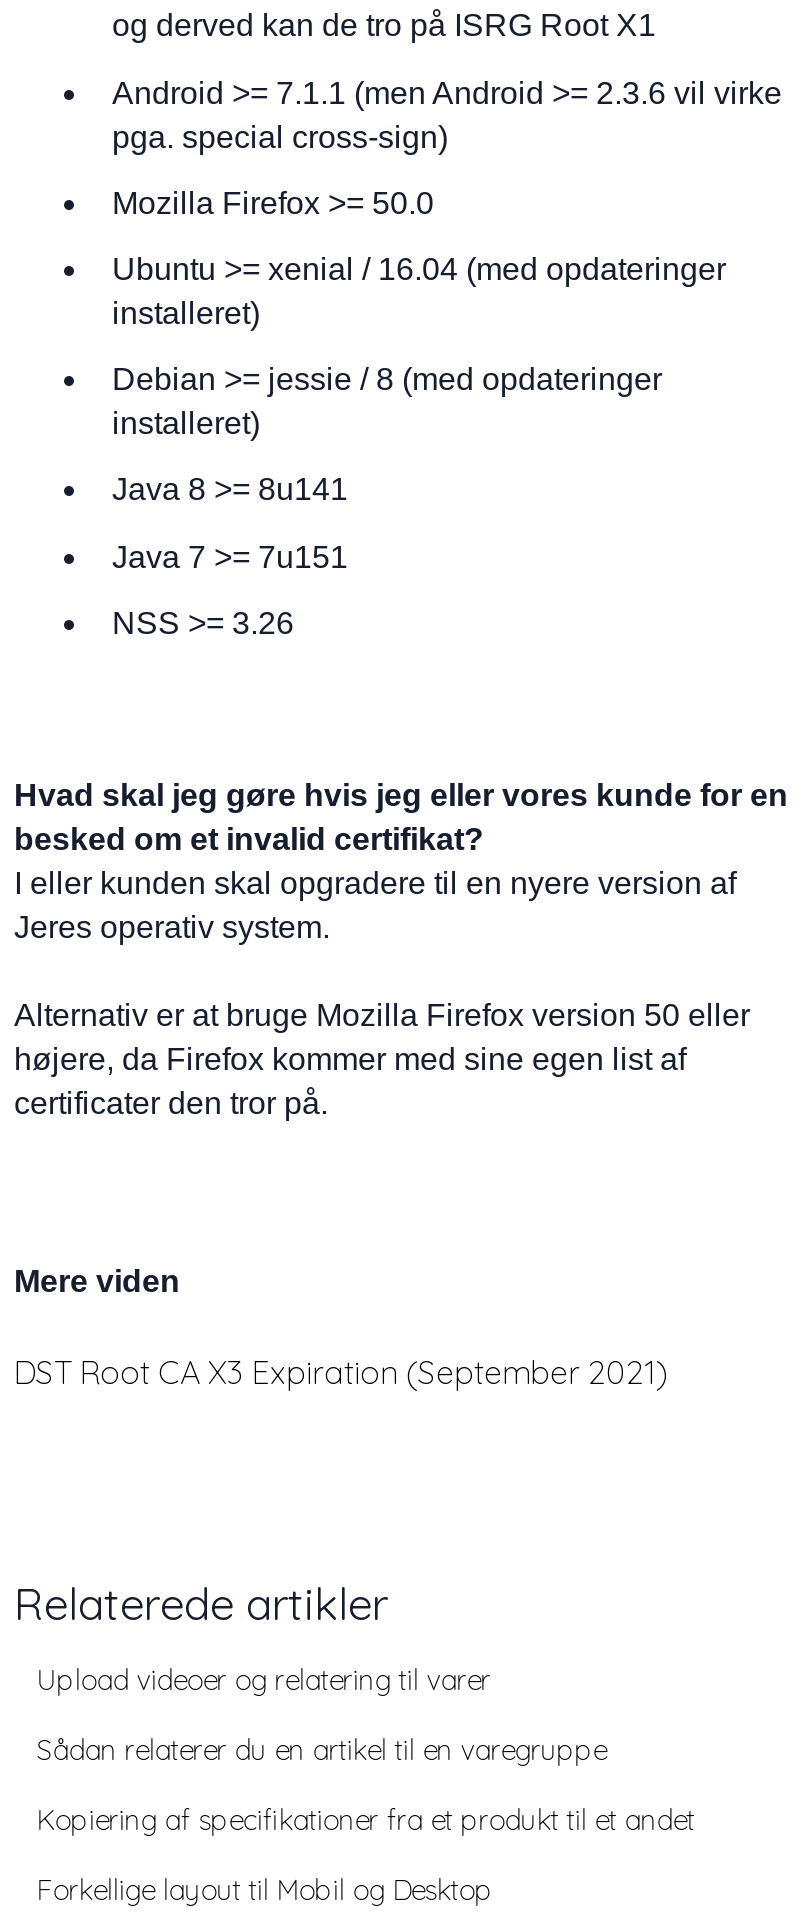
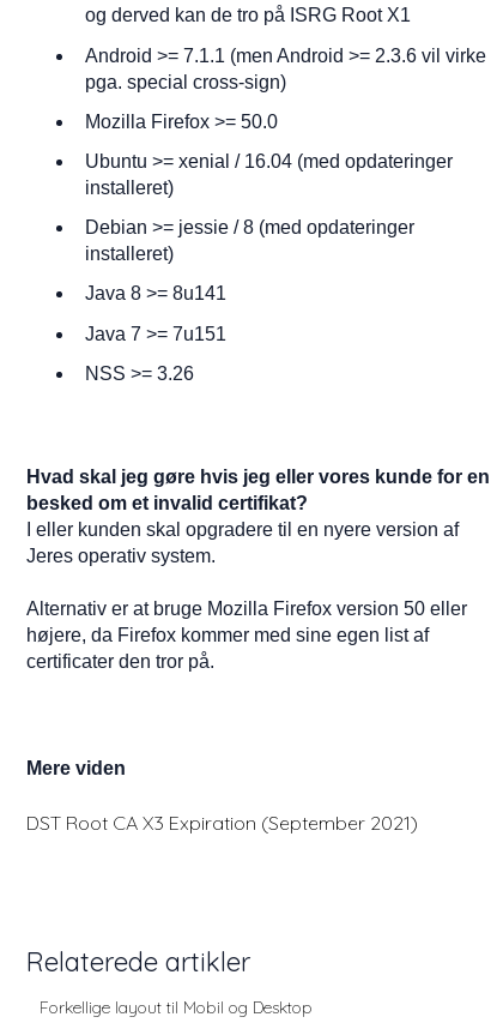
[36,1662,694,1838] Upload videoer og relatering til varer | Sådan relaterer du en artikel til en varegruppe | Kopiering af specifikationer fra et produkt til et andet -> none

